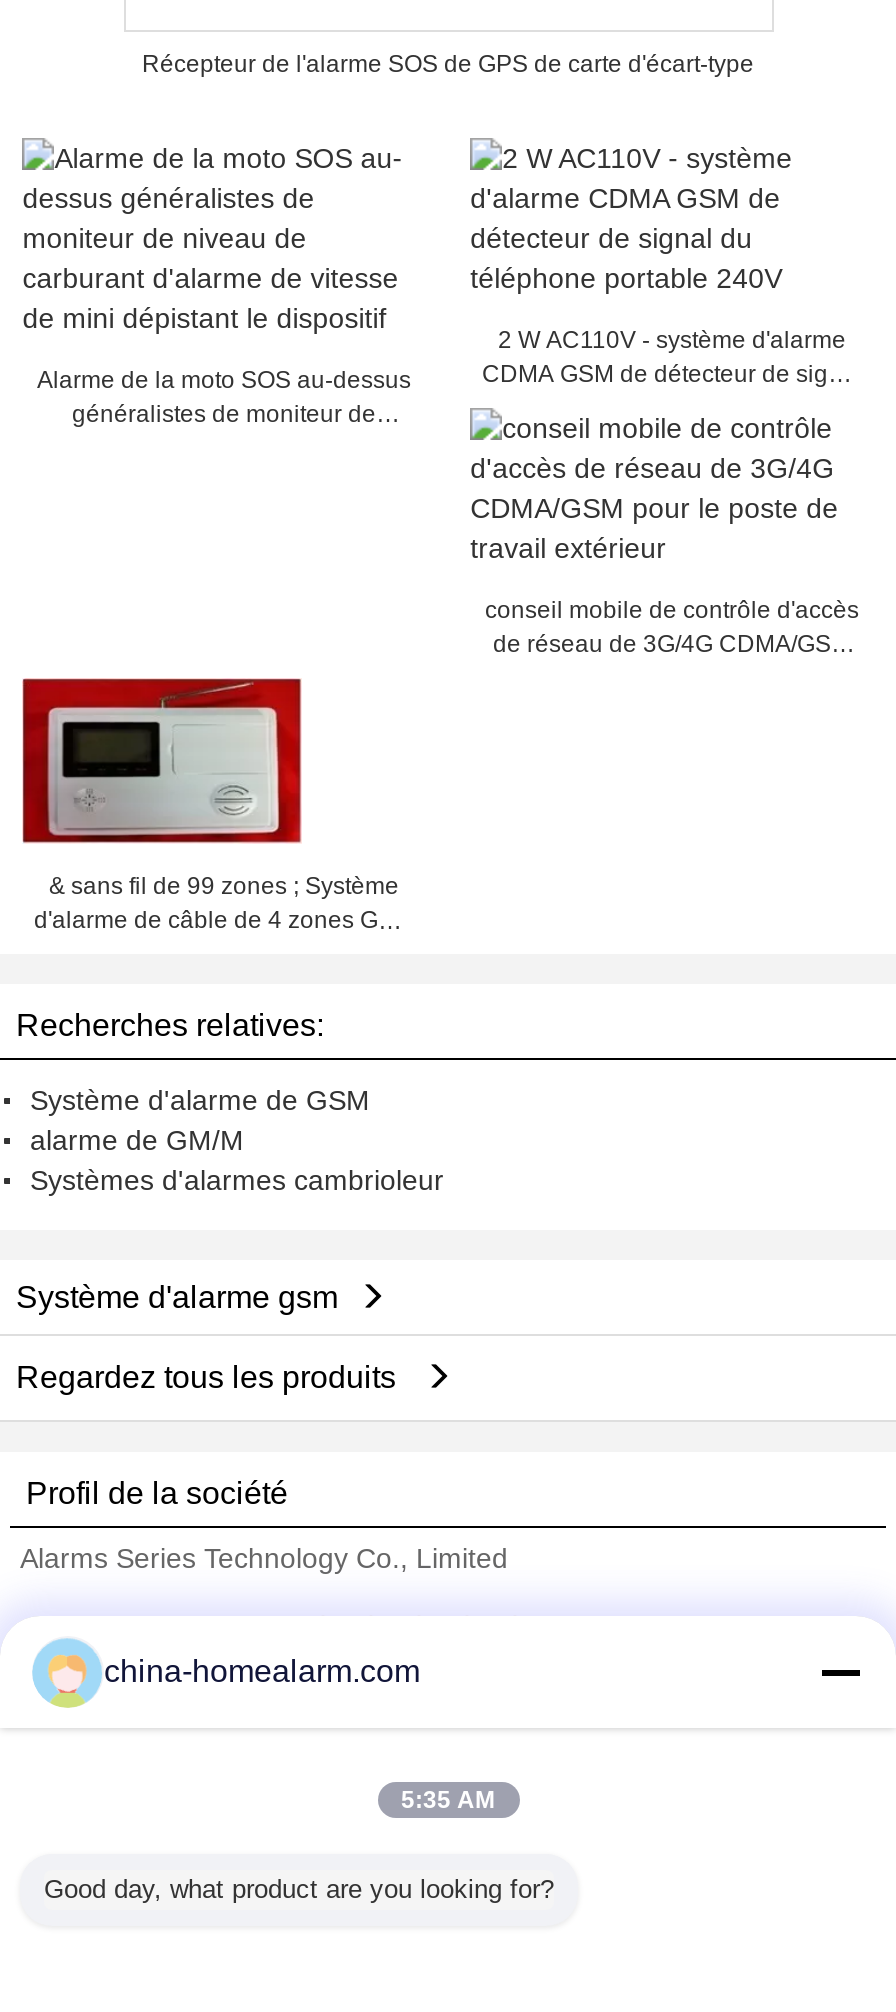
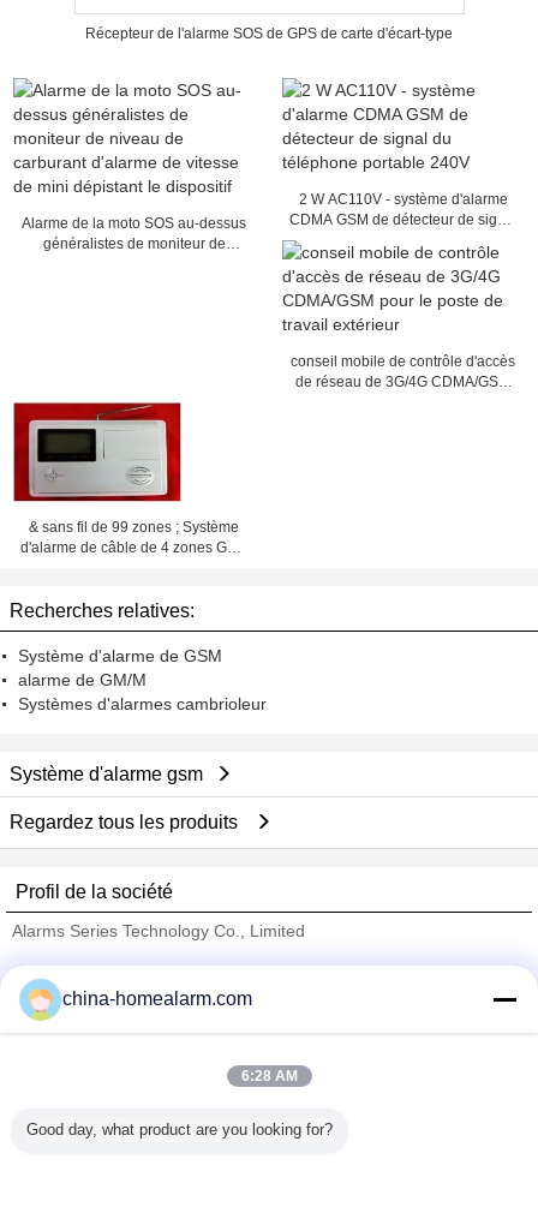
[401,1786,495,1814] 5:35 AM -> [241,1068,297,1084] 6:28 AM

